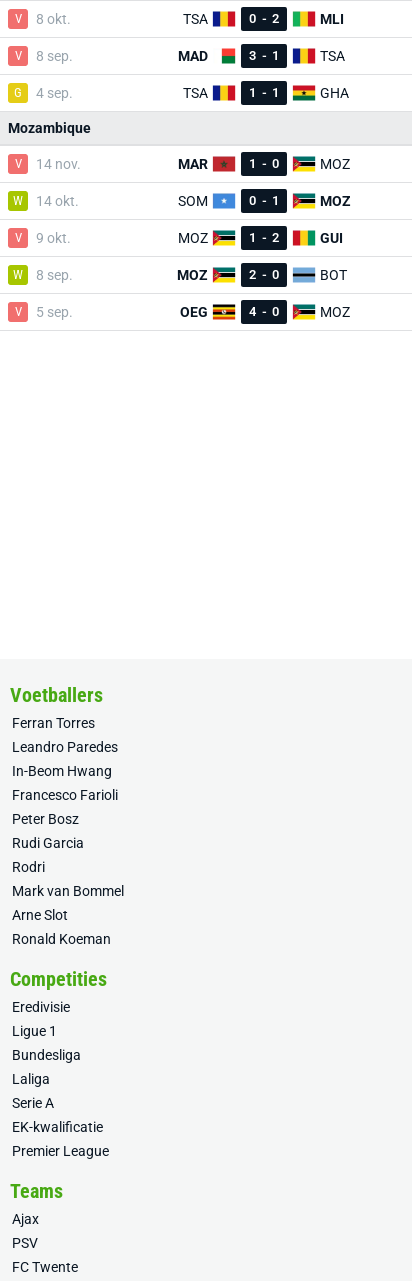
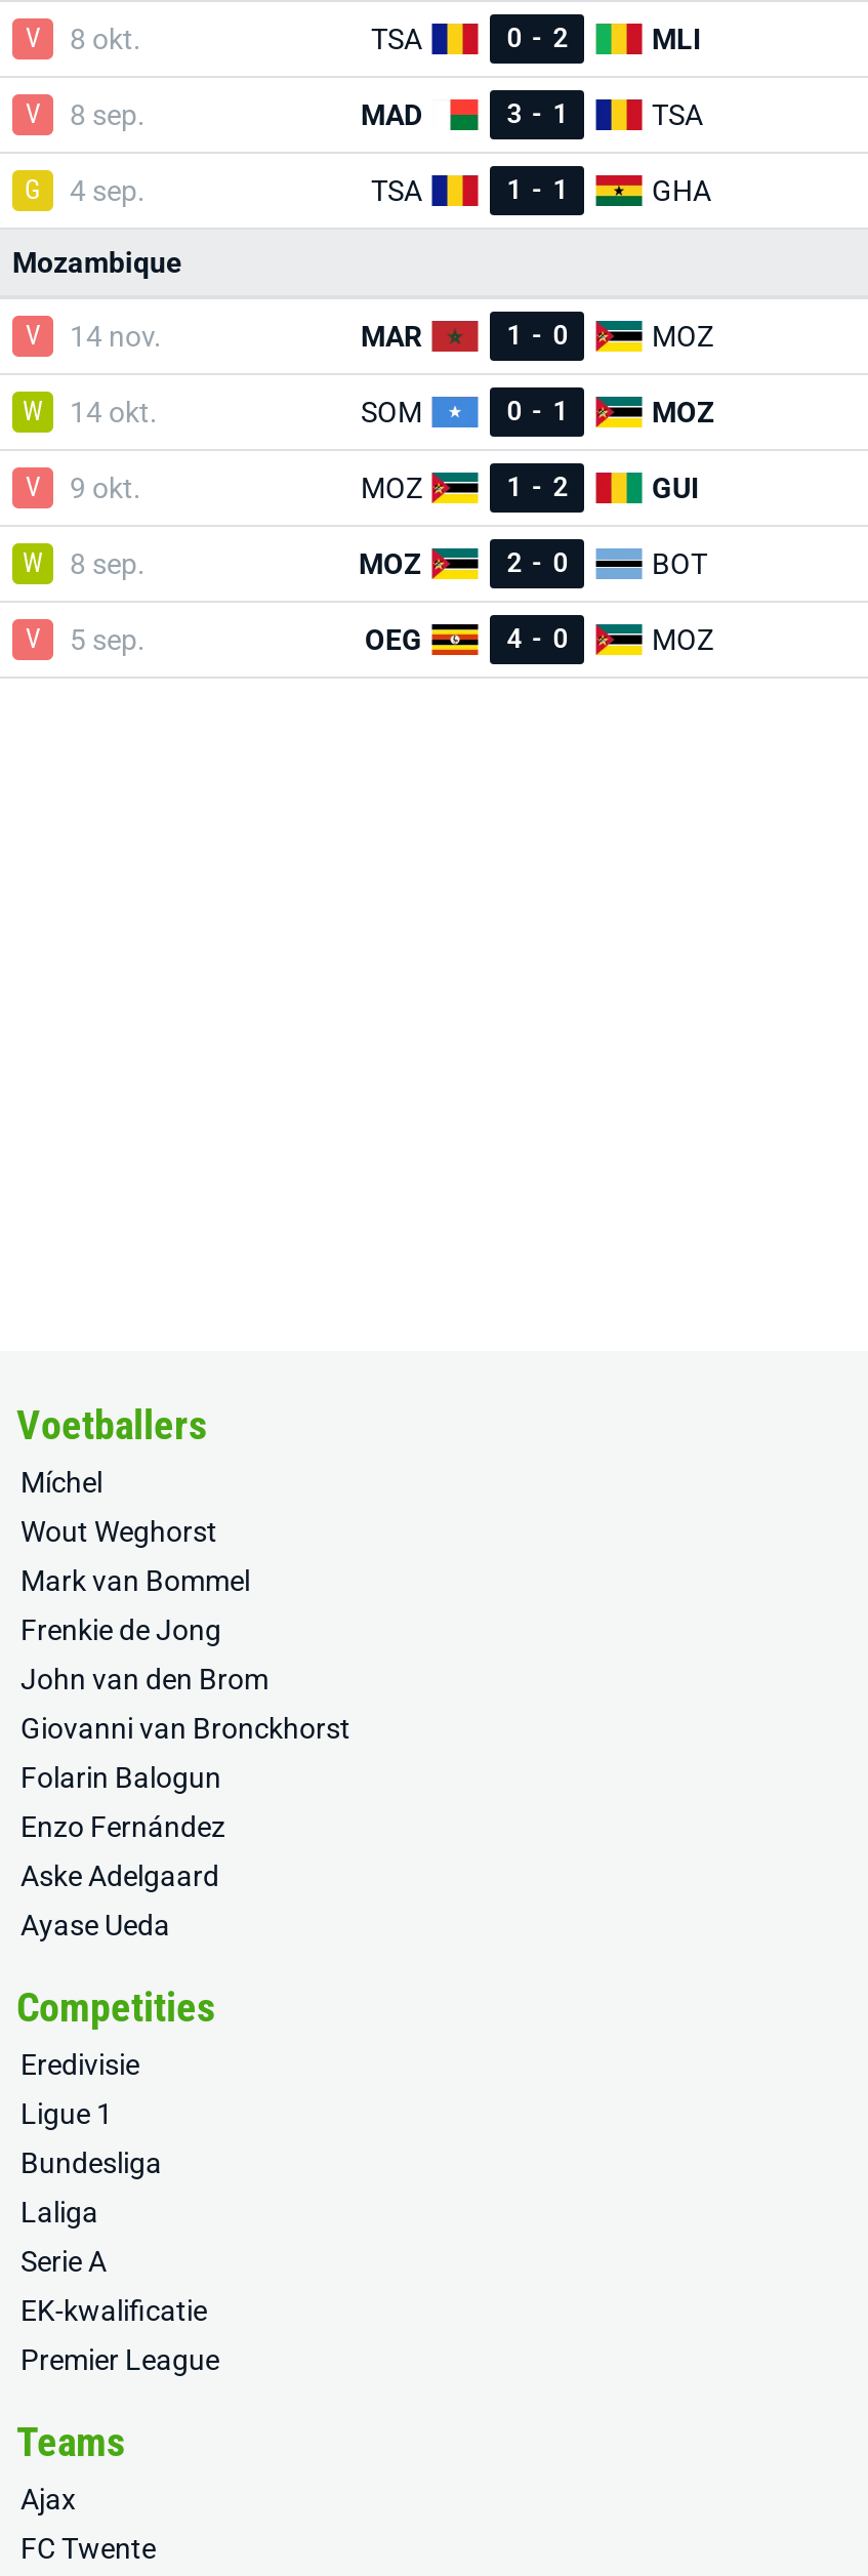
[12,715,118,875] Ferran Torres | Leandro Paredes | In-Beom Hwang | Francesco Farioli | Peter Bosz | Rudi Garcia | Rodri -> [20,1466,217,1548] Míchel | Wout Weghorst
moved [12,883,124,899] -> [20,1564,250,1597]: Mark van Bommel
[12,907,111,947] Arne Slot | Ronald Koeman -> [20,1613,350,1941] Frenkie de Jong | John van den Brom | Giovanni van Bronckhorst | Folarin Balogun | Enzo Fernández | Aske Adelgaard | Ayase Ueda
[12,1235,38,1251] PSV -> none

